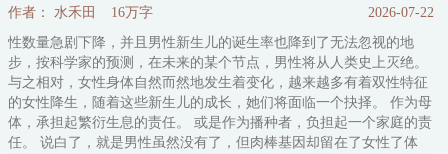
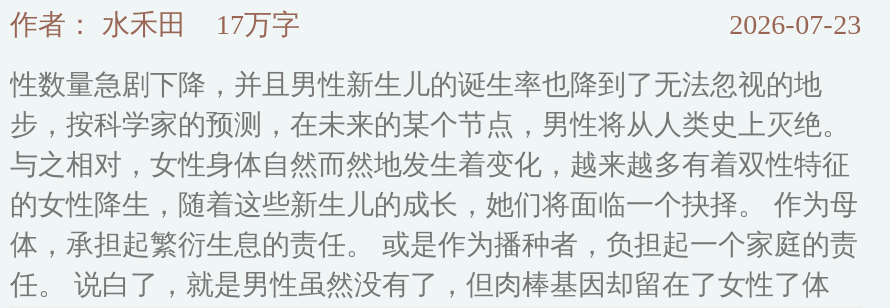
[8,5,153,20] 作者： 水禾田 16万字 -> [10,10,300,40] 作者： 水禾田 17万字
[368,5,434,20] 2026-07-22 -> [729,10,861,40] 2026-07-23

